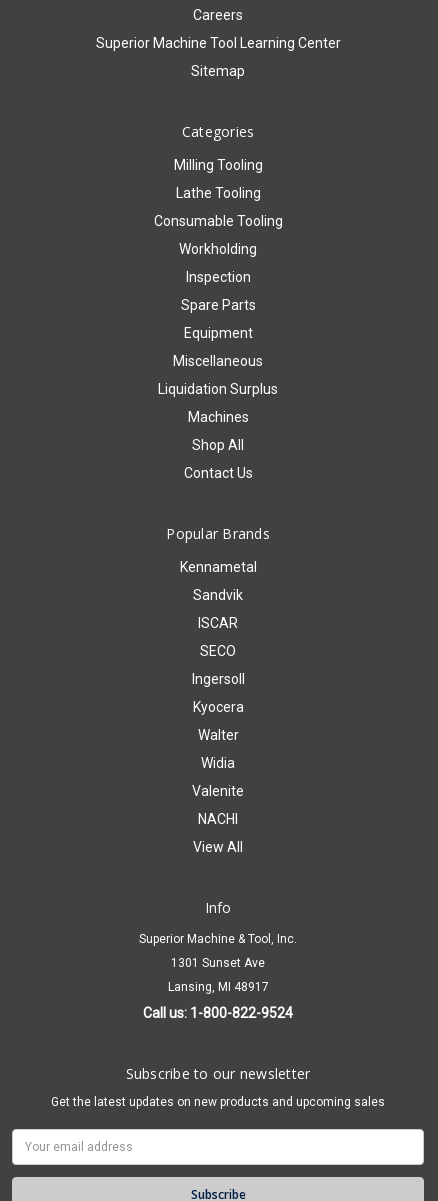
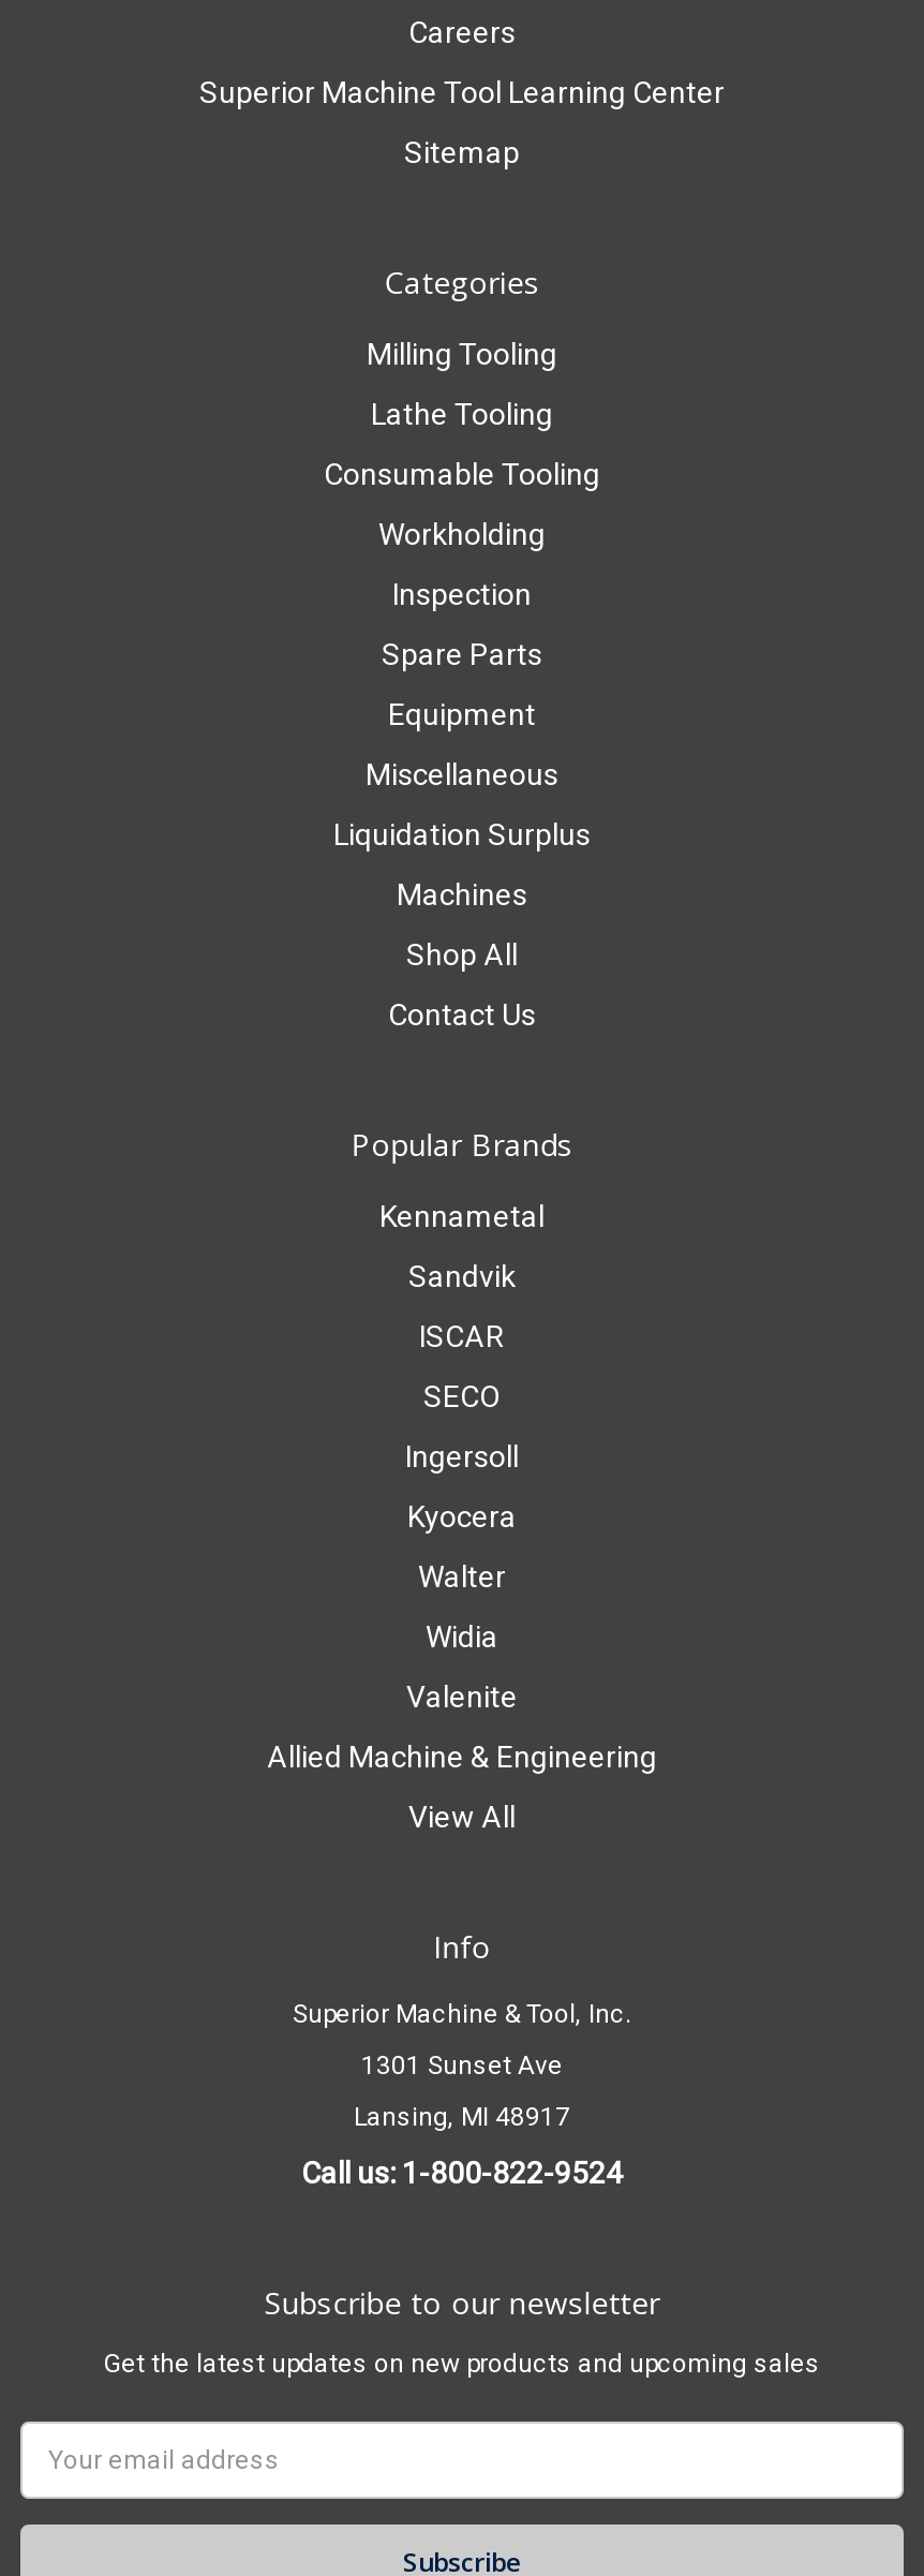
[198,811,238,827] NACHI -> [267,1739,657,1774] Allied Machine & Engineering

